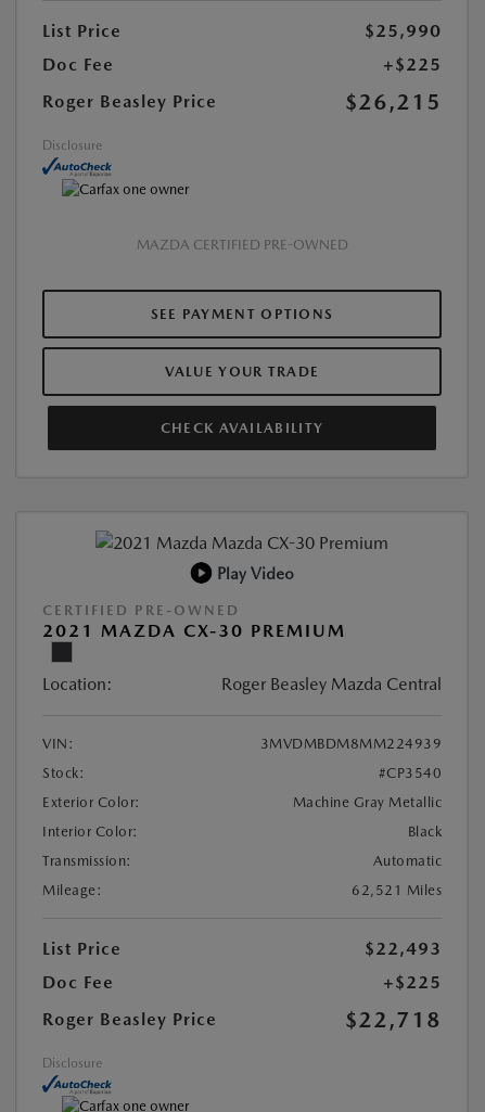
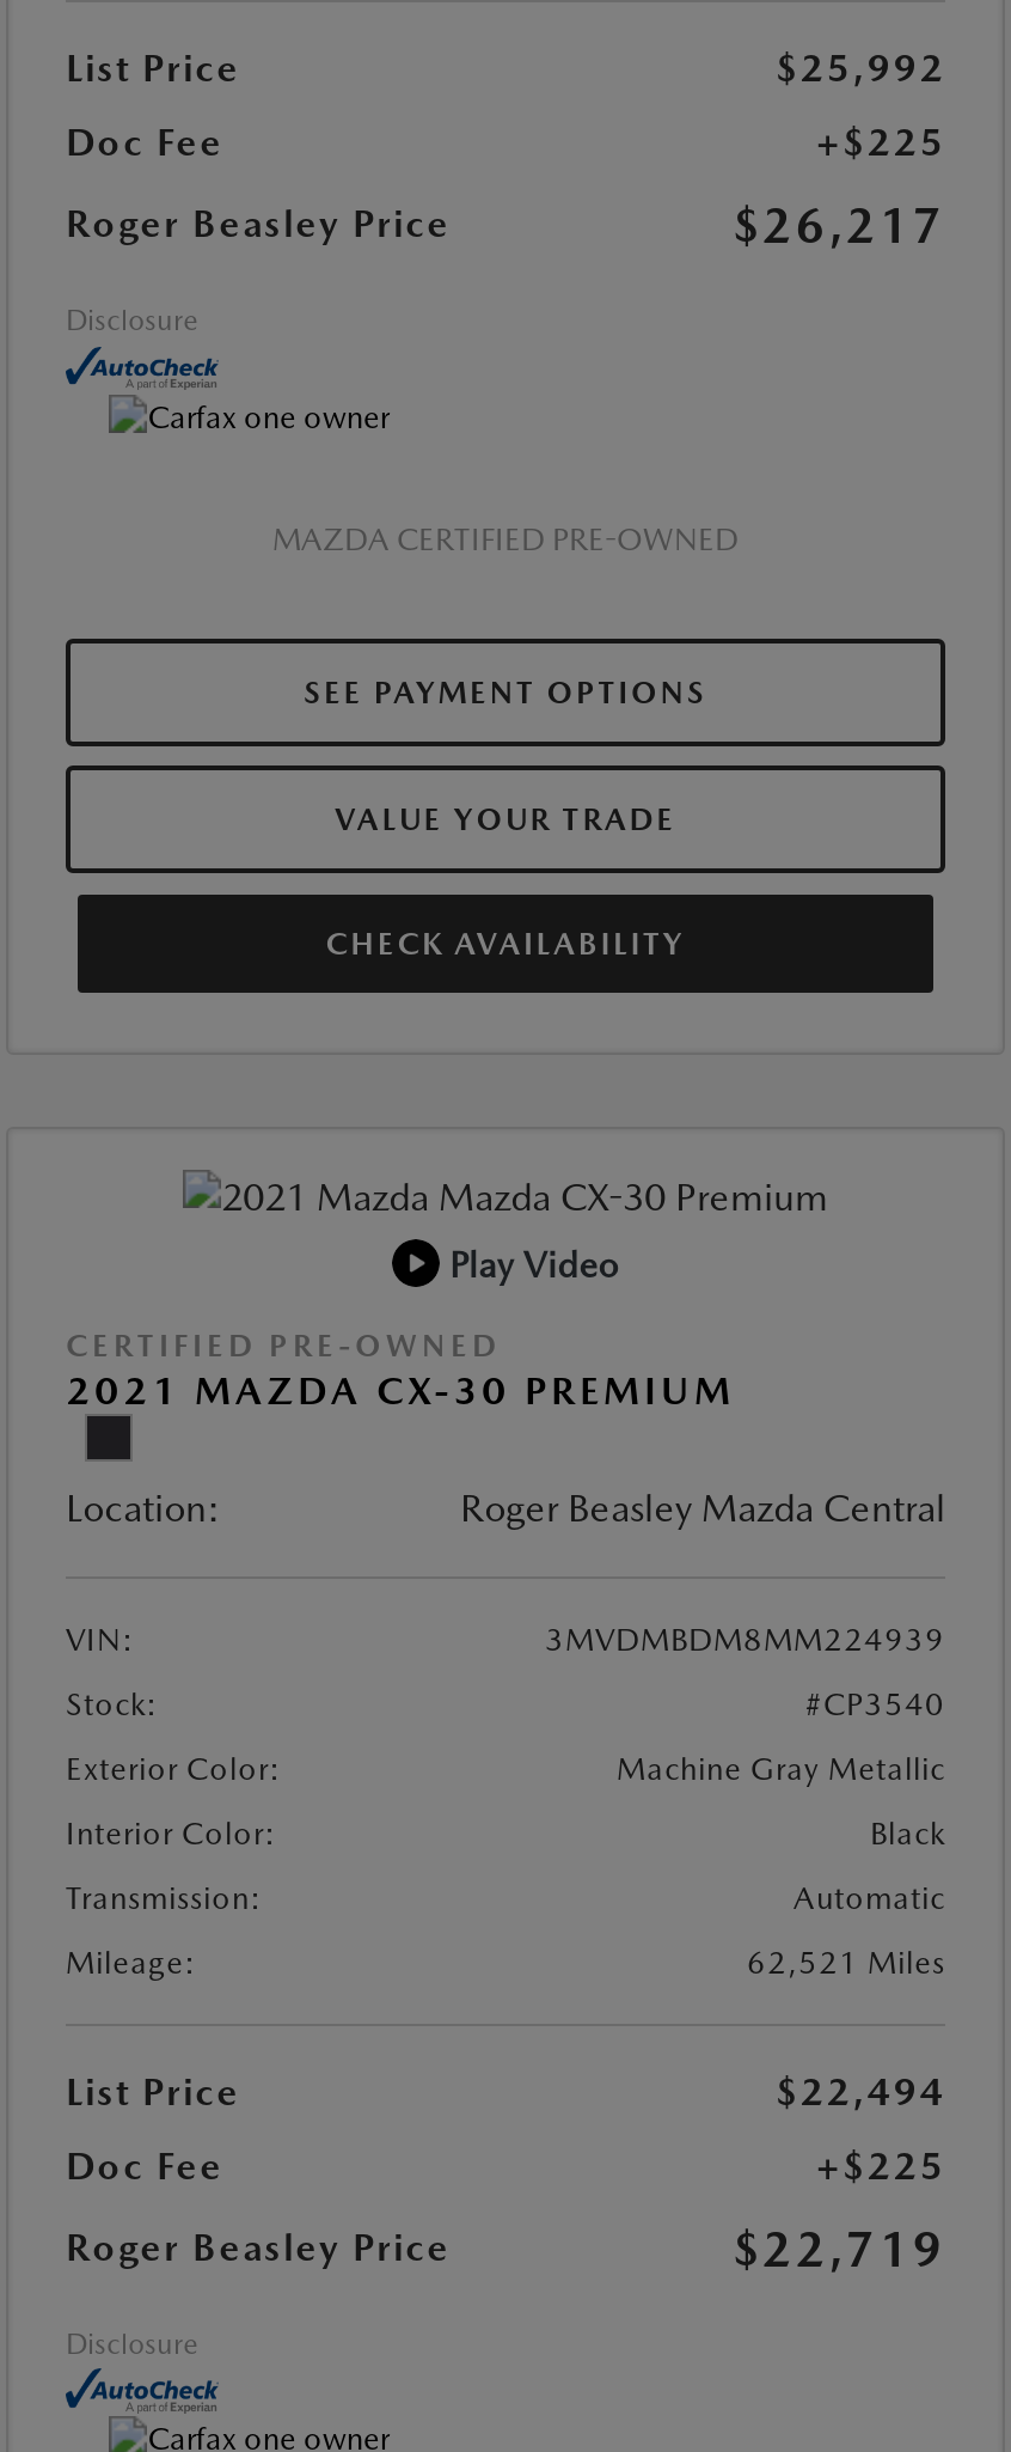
[365,21,442,41] $25,990 -> [776,46,945,91] $25,992
[345,89,442,115] $26,215 -> [733,196,945,254] $26,217
[365,938,442,959] $22,493 -> [776,2069,945,2114] $22,494
[345,1007,442,1033] $22,718 -> [733,2220,945,2277] $22,719

